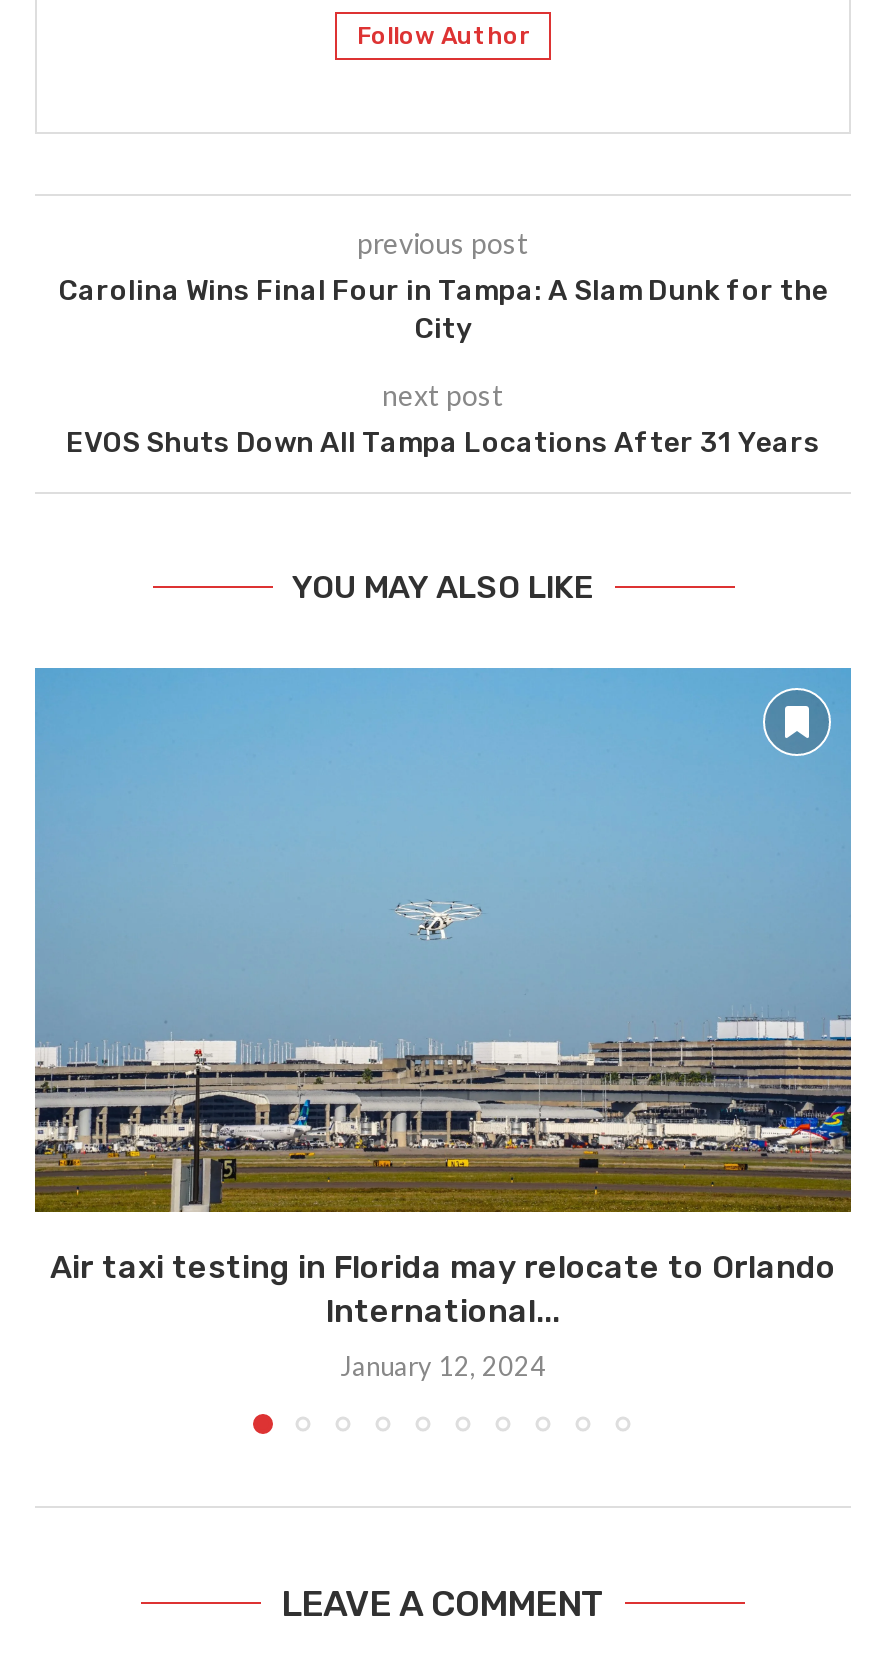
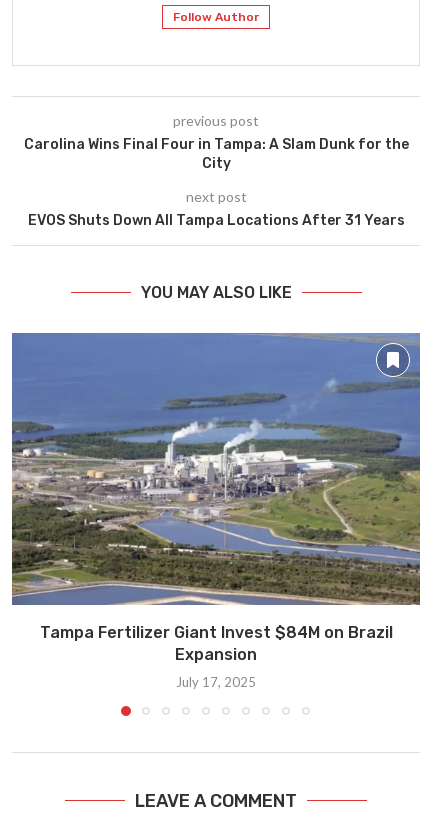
[33,668,853,1330] [image] | Air taxi testing in Florida may relocate to Orlando | International... -> [11,333,421,664] [image] | Tampa Fertilizer Giant Invest $84M on Brazil | Expansion
[340,1350,546,1382] January 12, 2024 -> [176,674,256,690] July 17, 2025

